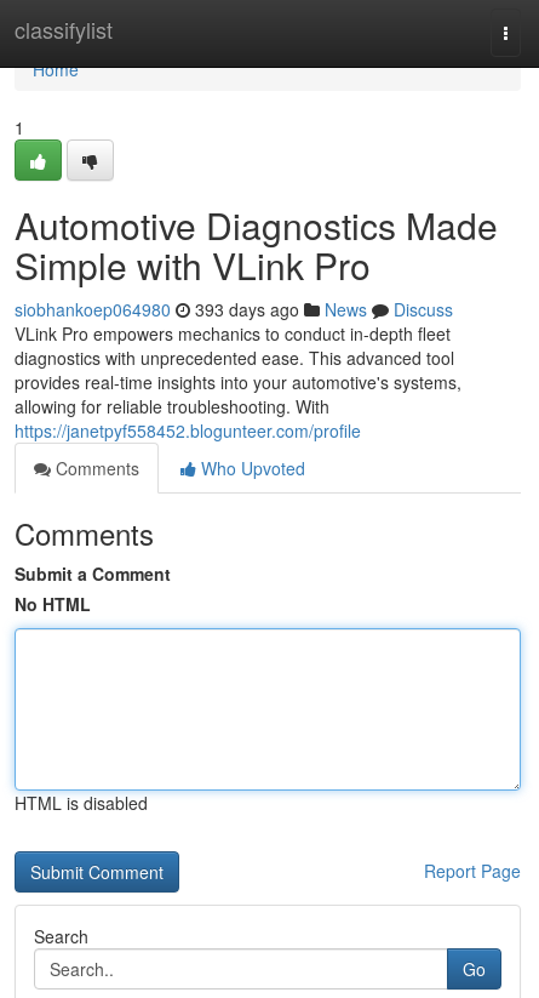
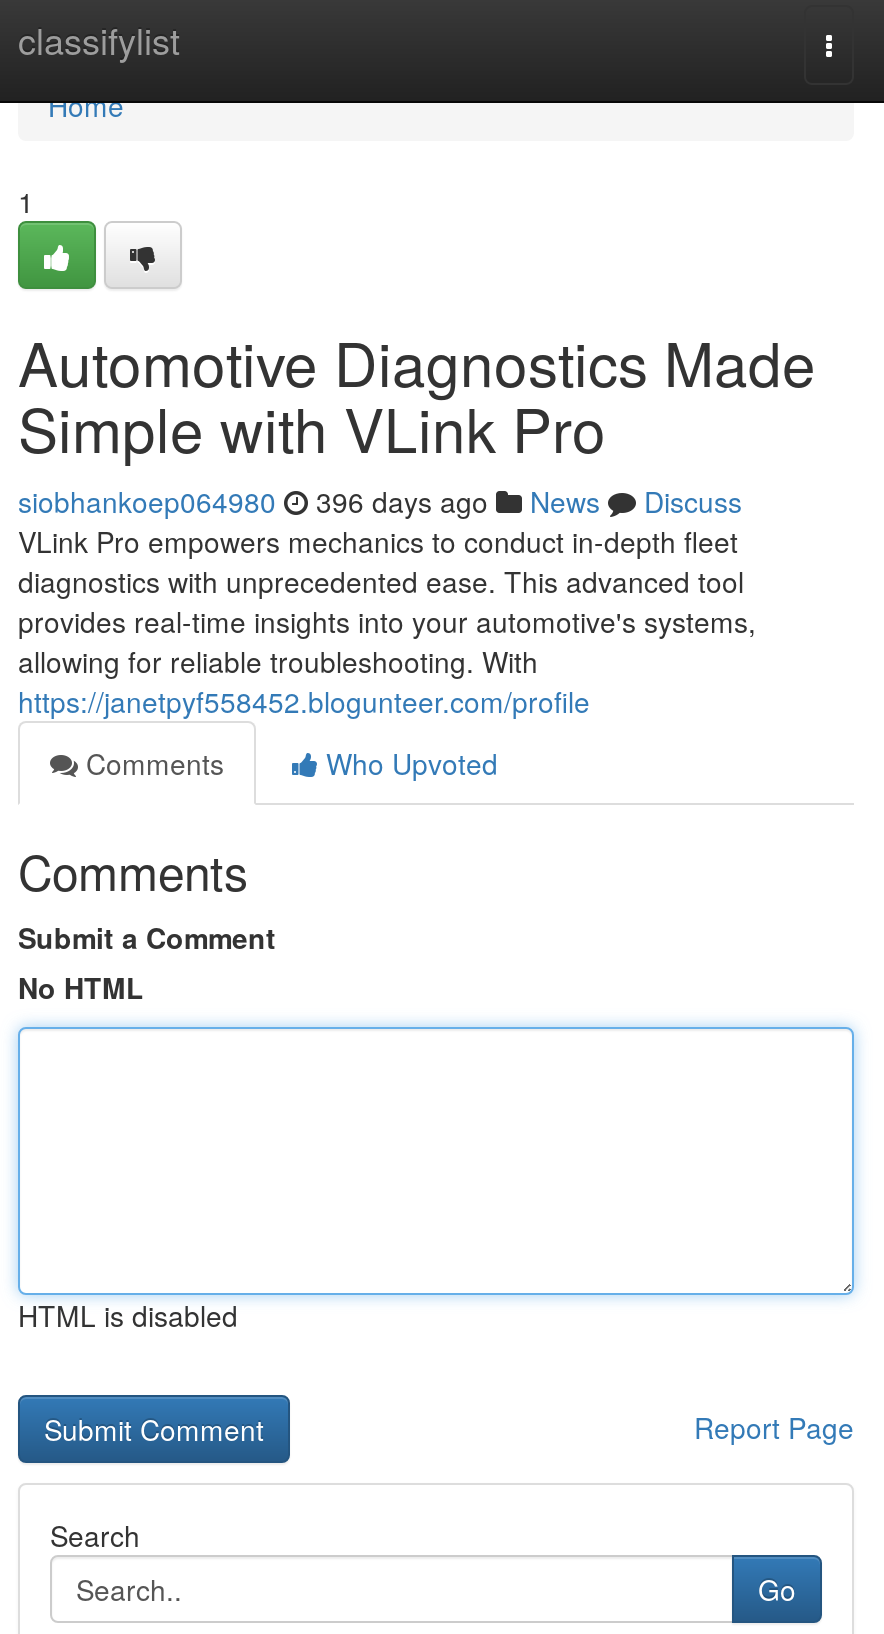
[15,297,453,321] siobhankoep064980 393 days ago News Discuss -> [18,481,742,521] siobhankoep064980 396 days ago News Discuss

